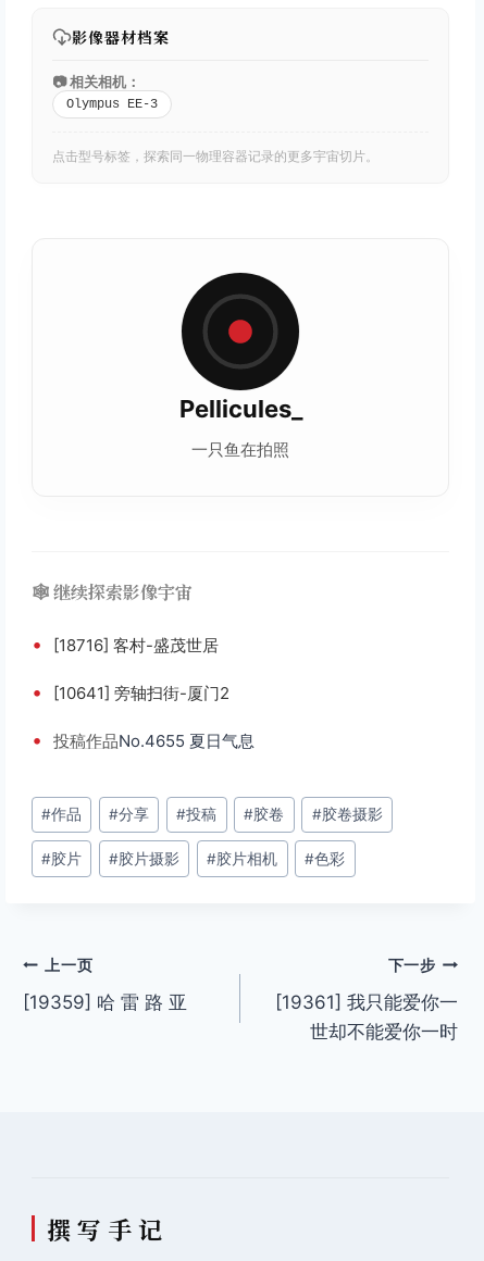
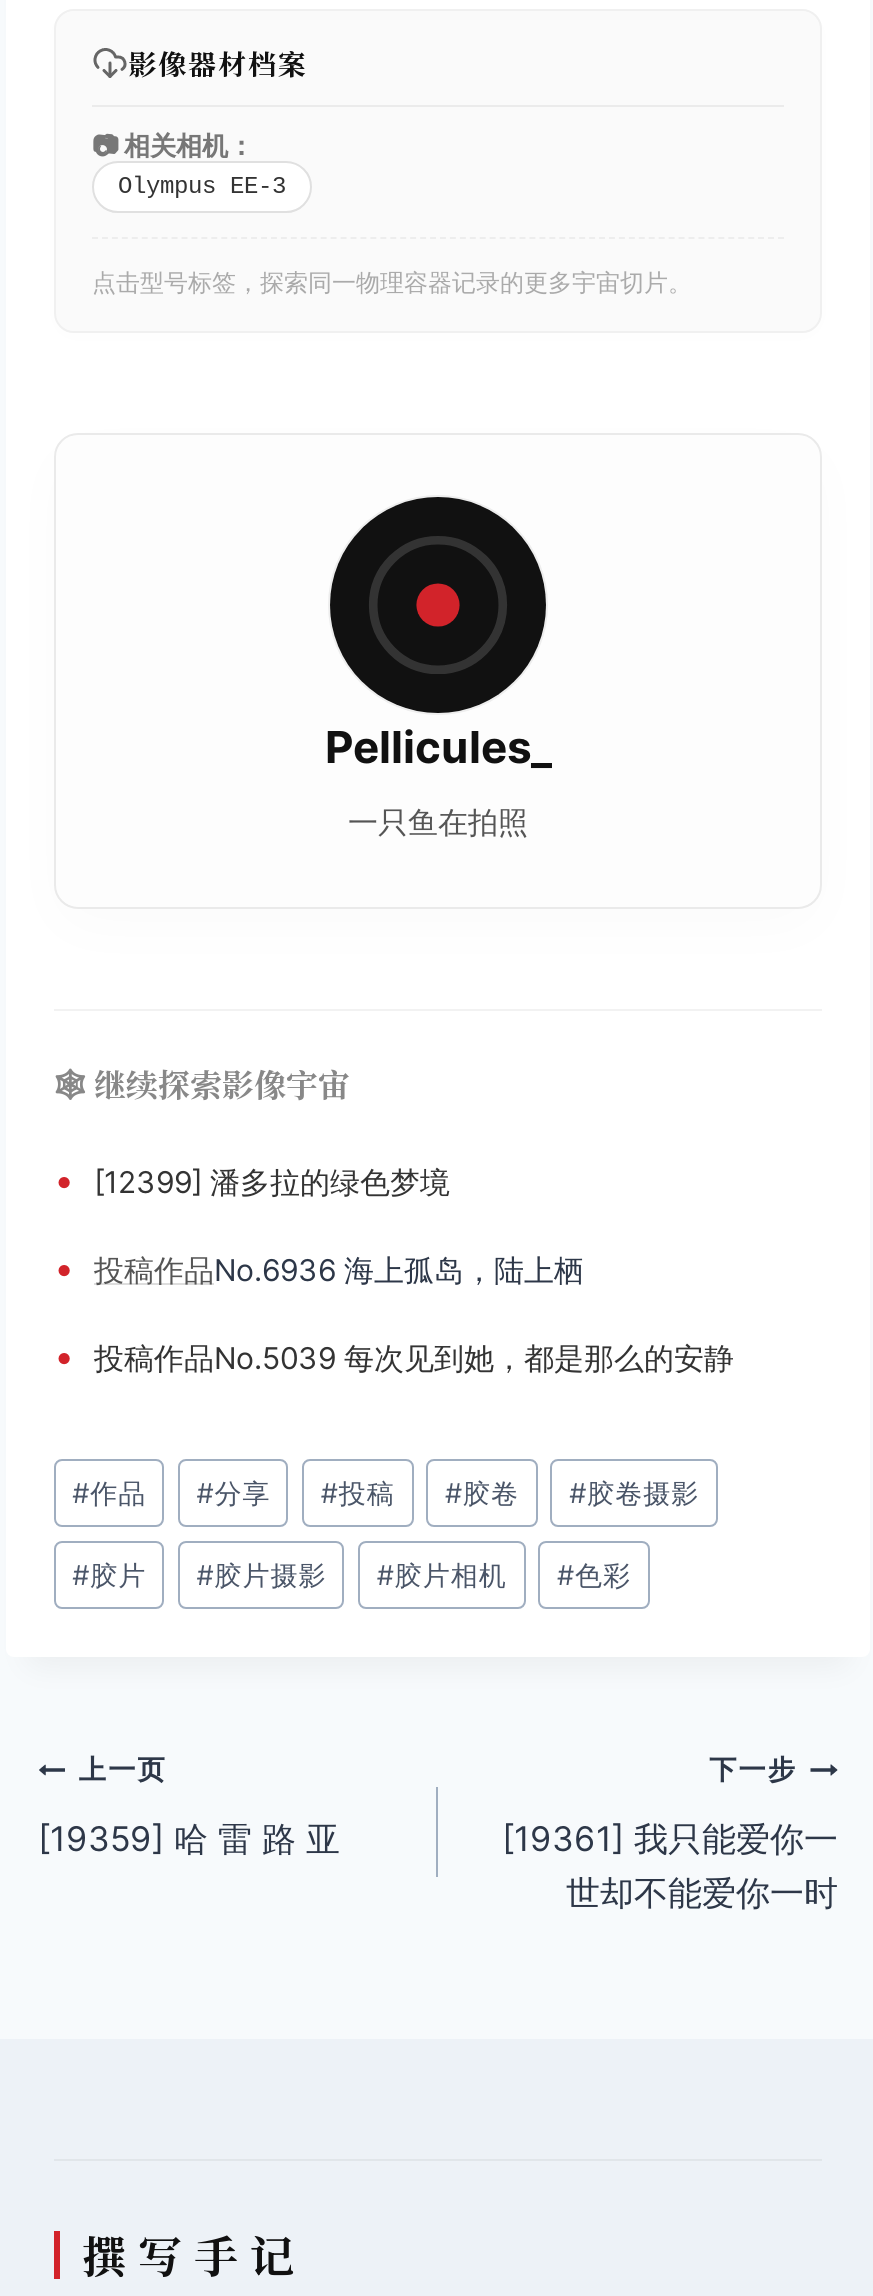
[32,632,219,655] • [18716] 客村-盛茂世居 -> [54,1158,450,1200] • [12399] 潘多拉的绿色梦境
[32,680,229,703] • [10641] 旁轴扫街-厦门2 -> [54,1246,584,1288] • 投稿作品No.6936 海上孤岛，陆上栖
[32,728,255,751] • 投稿作品No.4655 夏日气息 -> [54,1334,734,1376] • 投稿作品No.5039 每次见到她，都是那么的安静

